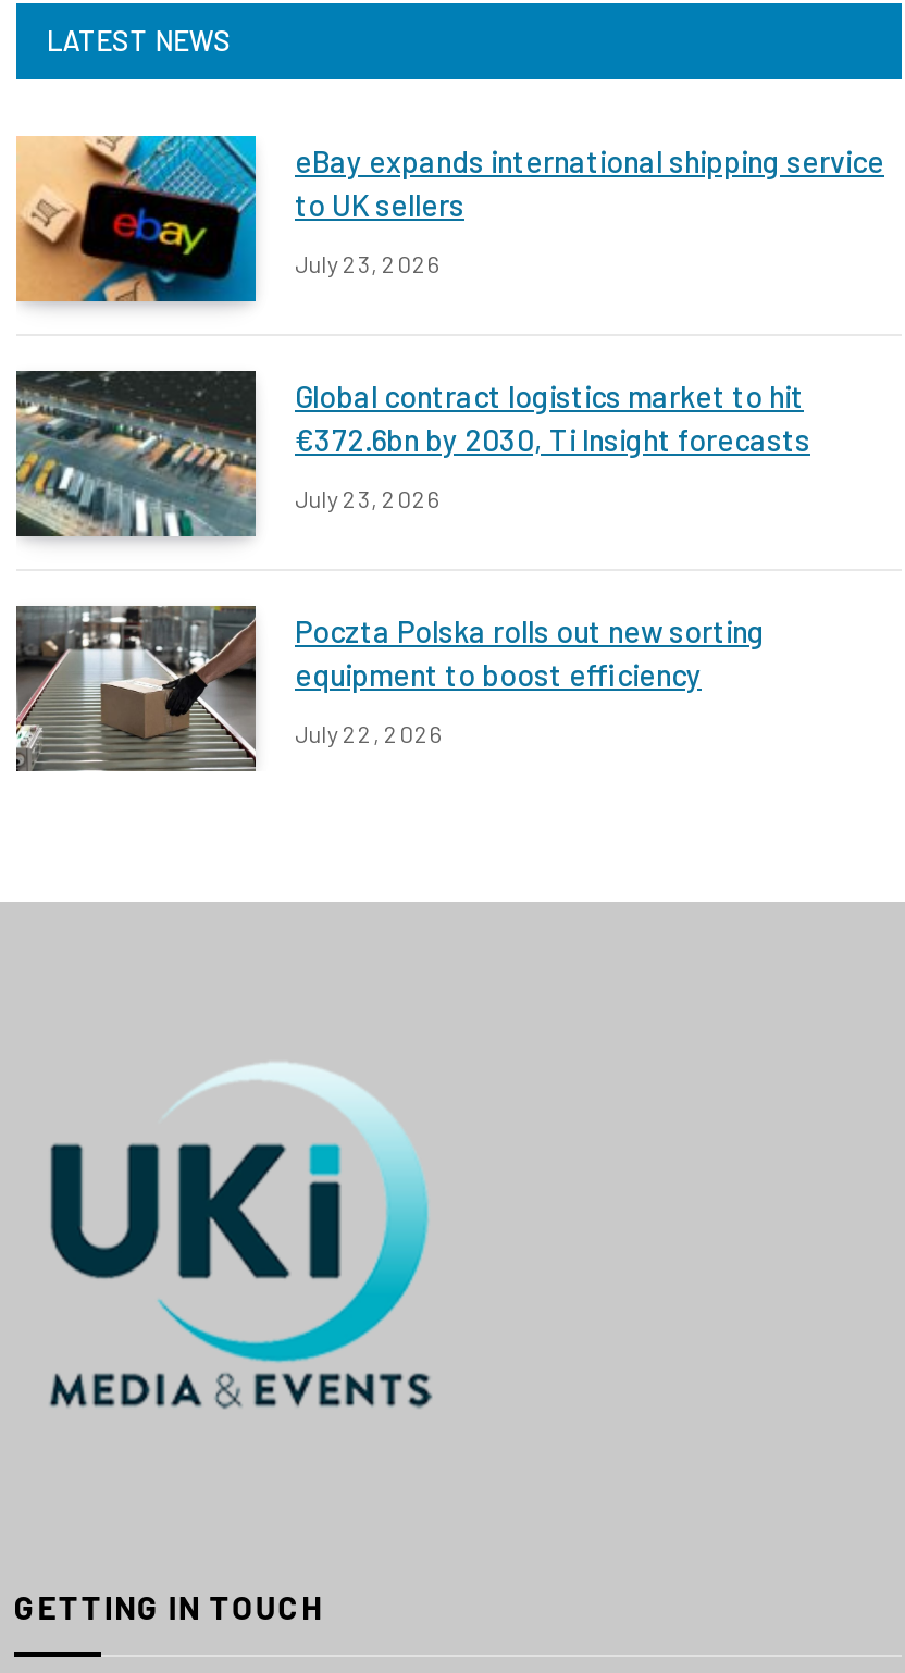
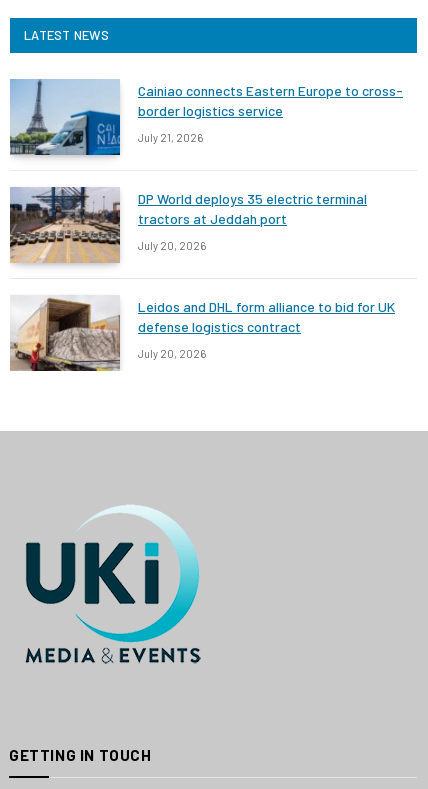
[14,136,884,303] [image] | eBay expands international shipping service | to UK sellers -> [9,78,403,156] [image] | Cainiao connects Eastern Europe to cross- | border logistics service
[295,249,441,277] July 23, 2026 -> [138,131,203,144] July 21, 2026
[14,369,810,538] [image] | Global contract logistics market to hit | €372.6bn by 2030, Ti Insight forecasts -> [9,187,367,263] [image] | DP World deploys 35 electric terminal | tractors at Jeddah port
[295,484,441,512] July 23, 2026 -> [138,239,206,252] July 20, 2026
[14,604,765,771] [image] | Poczta Polska rolls out new sorting | equipment to boost efficiency -> [10,295,395,372] [image] | Leidos and DHL form alliance to bid for UK | defense logistics contract
[295,719,443,747] July 22, 2026 -> [138,347,206,360] July 20, 2026

